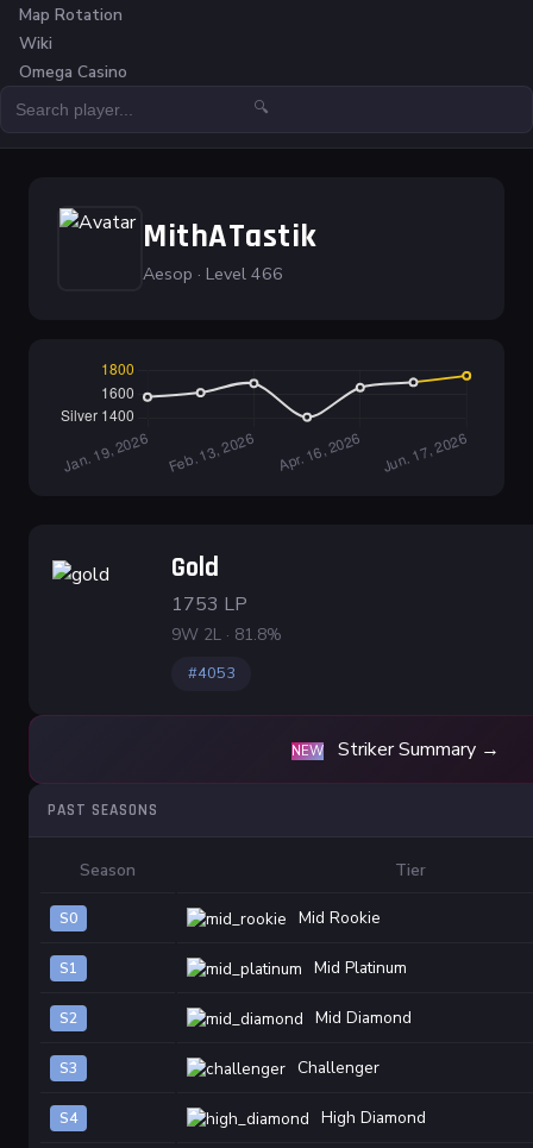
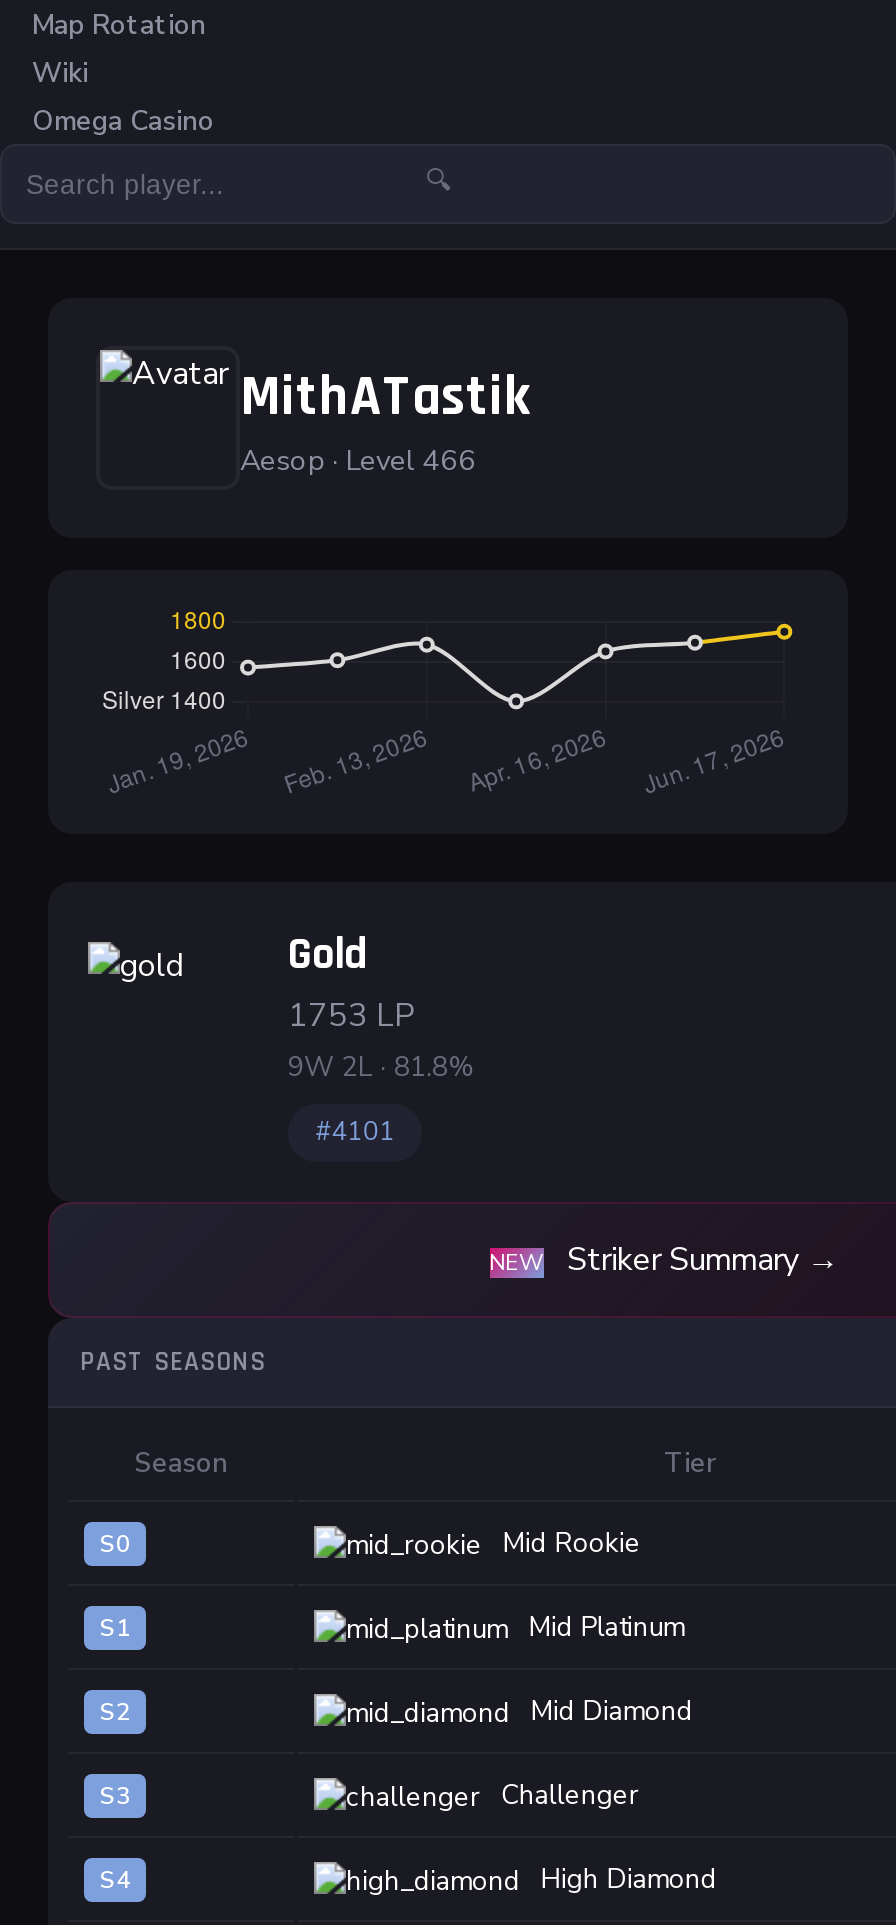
[188,663,235,684] #4053 -> [315,1114,395,1150] #4101

